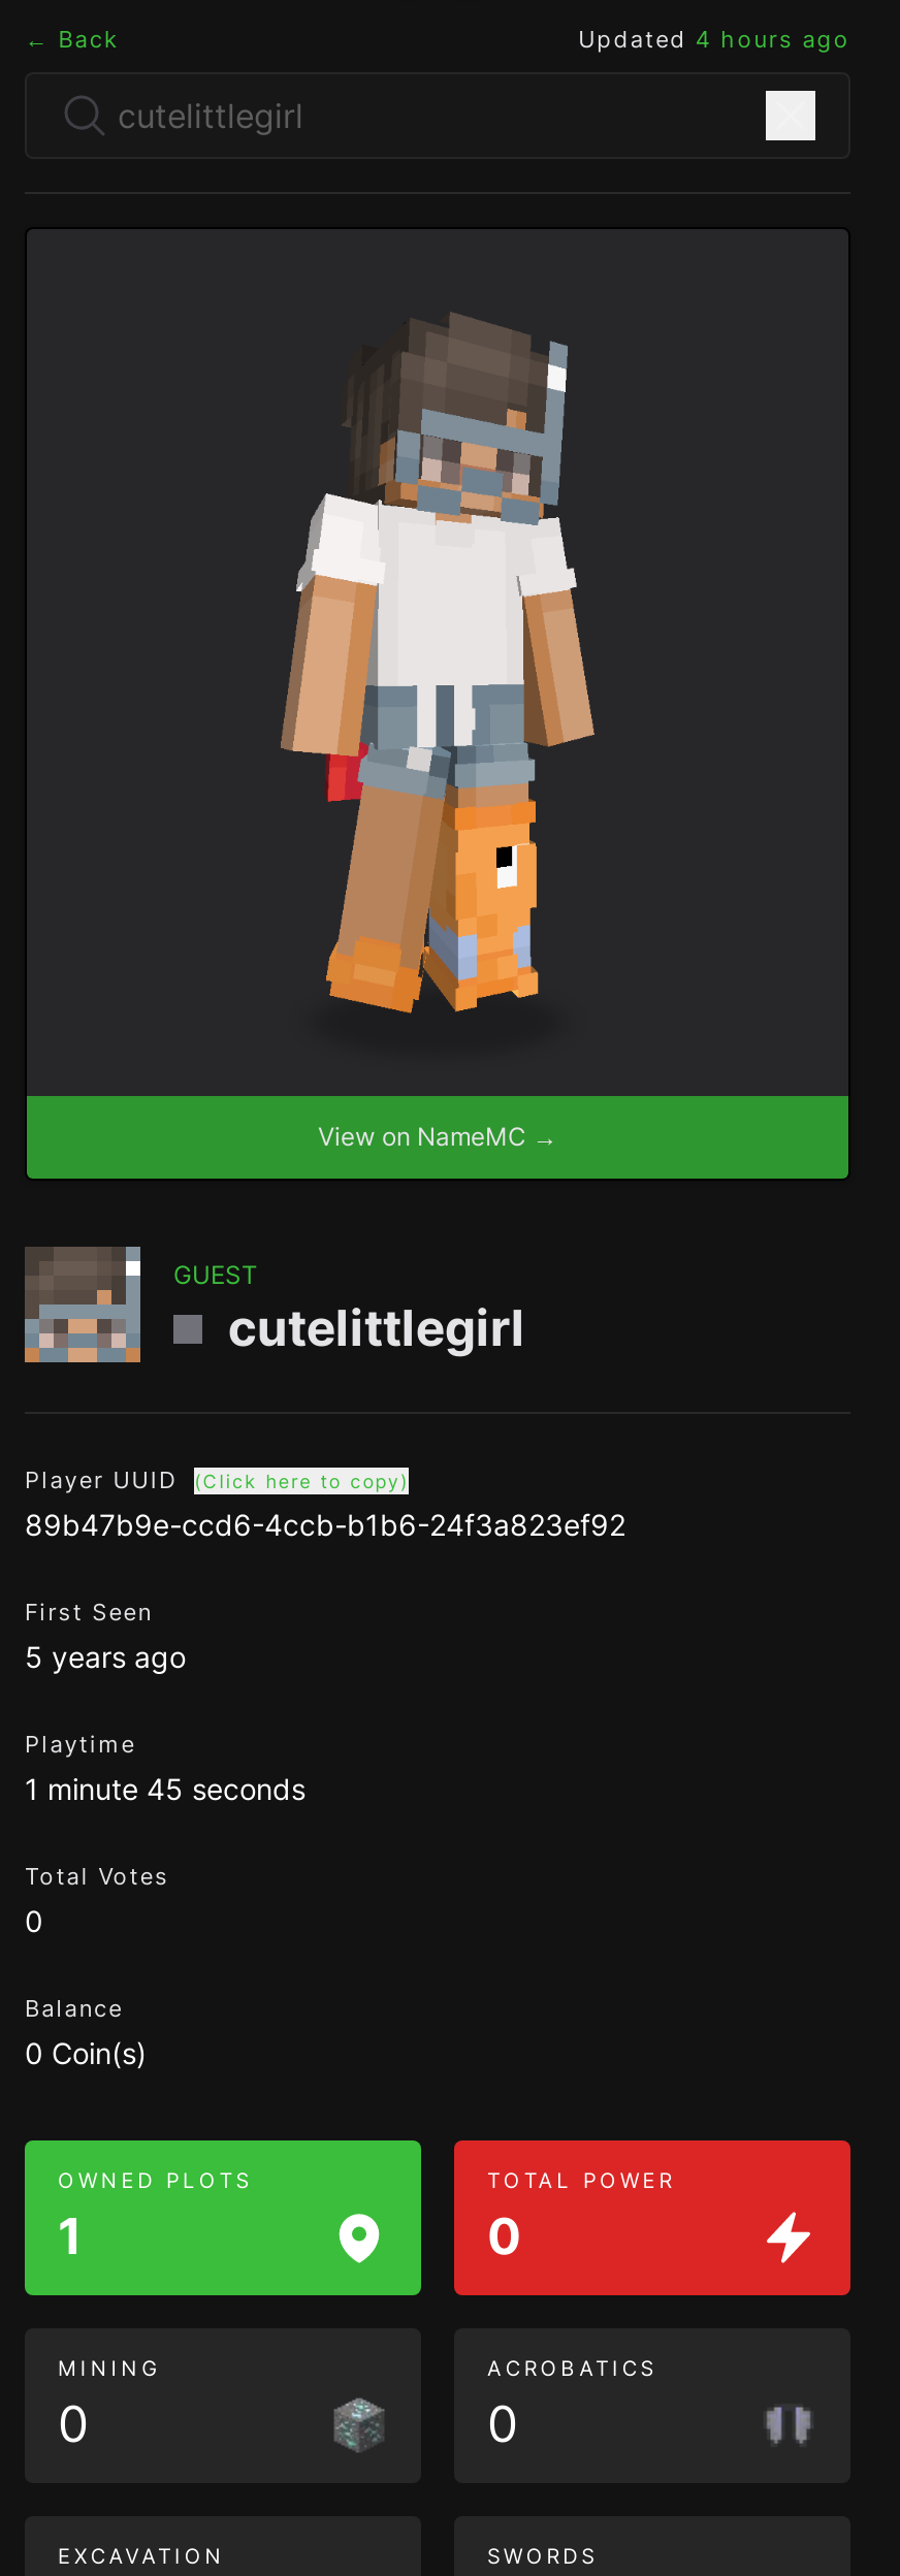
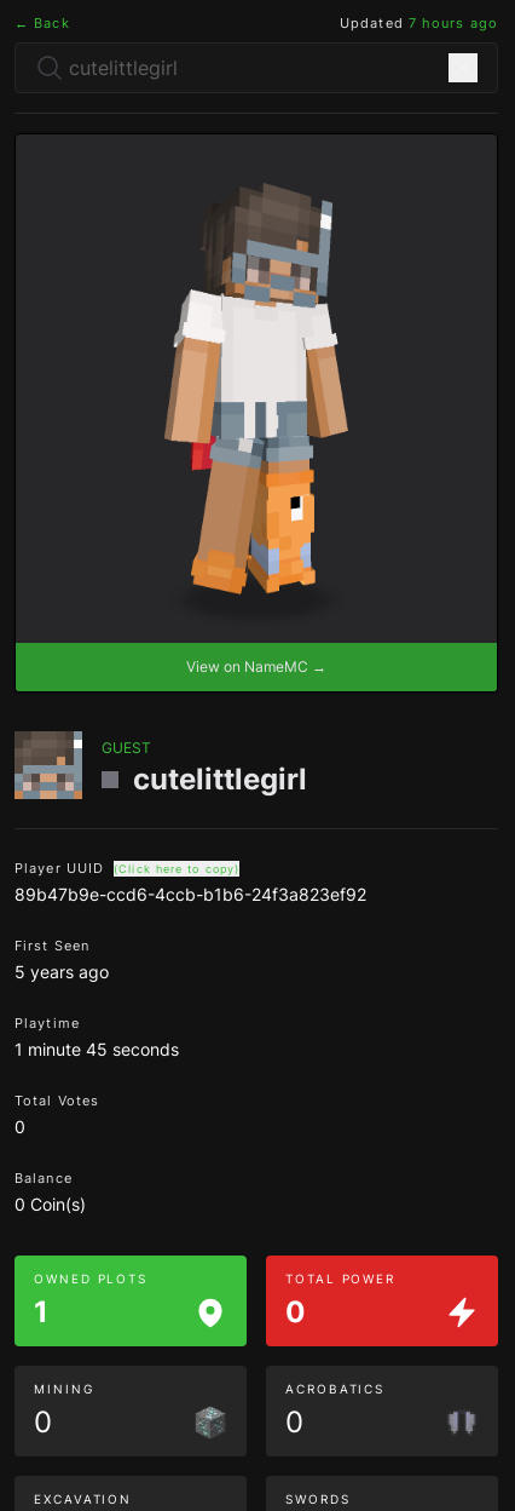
[578,25,850,54] Updated 4 hours ago -> [340,15,498,31] Updated 7 hours ago

